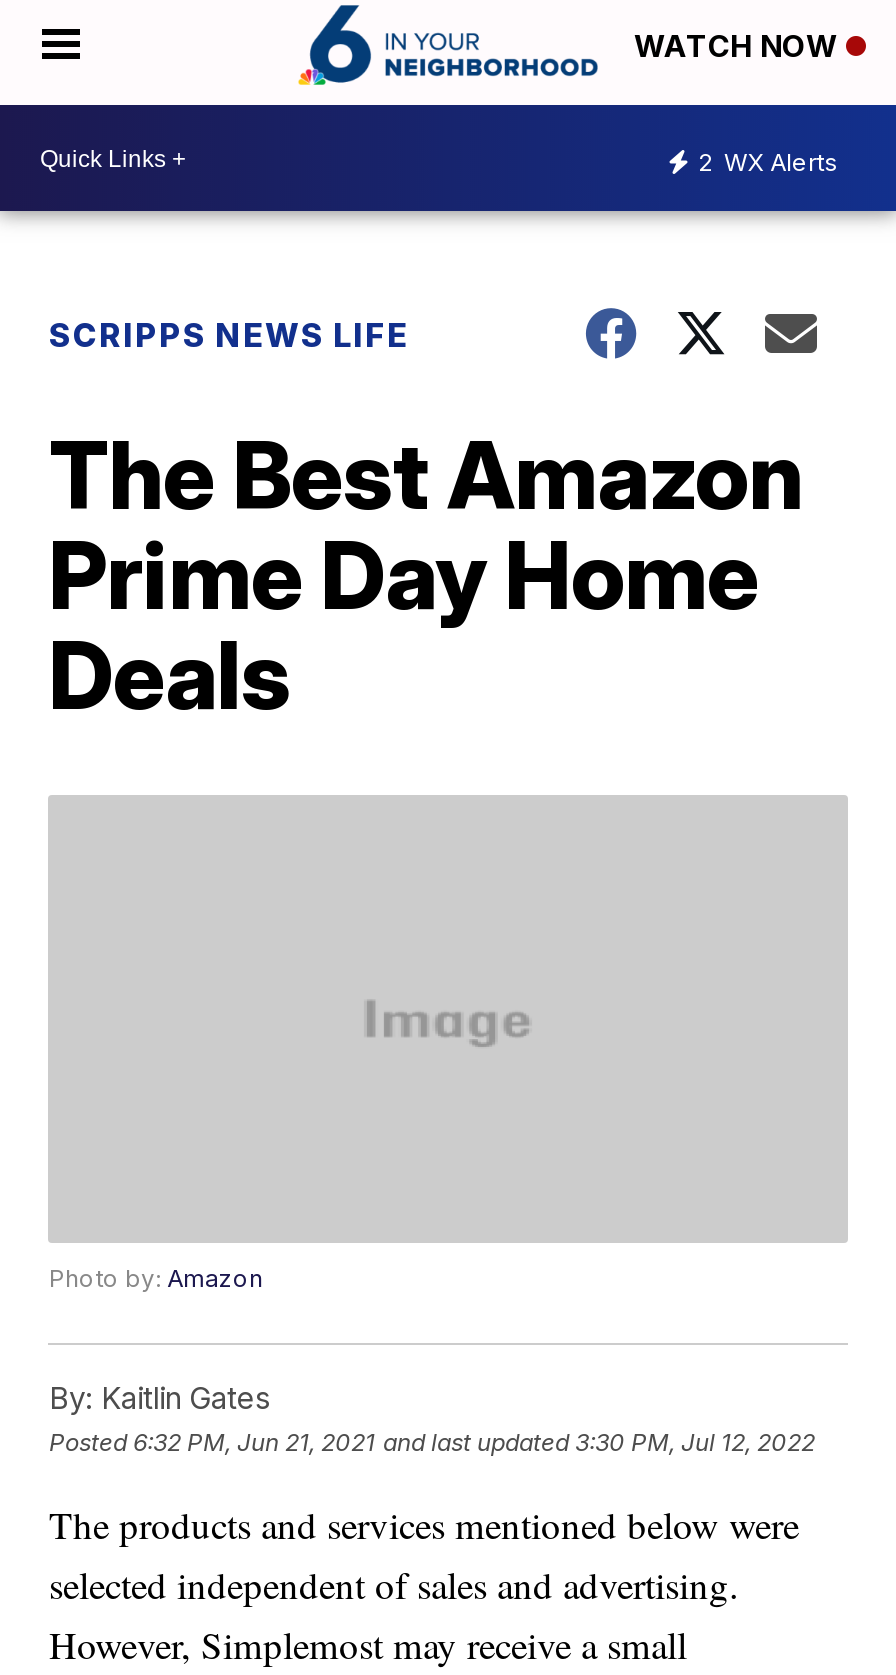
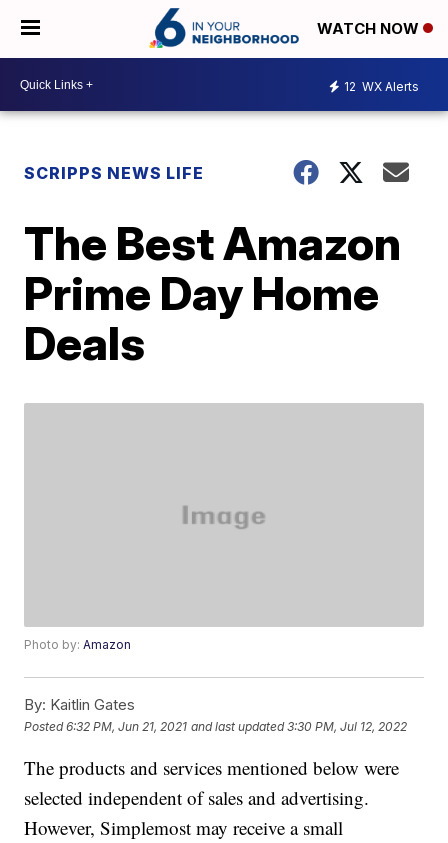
[698,146,838,176] 2 WX Alerts -> [344,78,419,93] 12 WX Alerts

